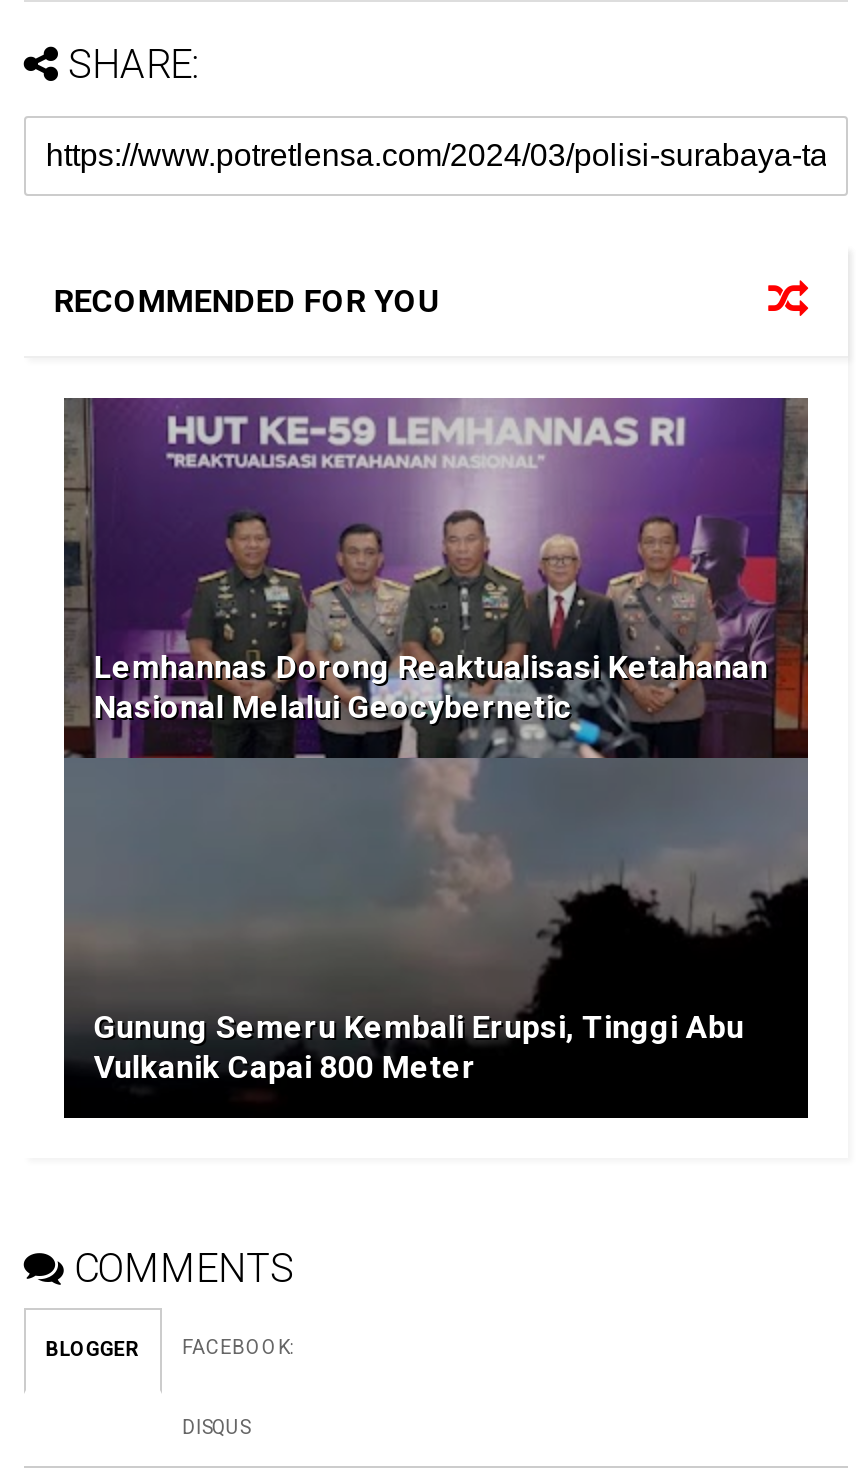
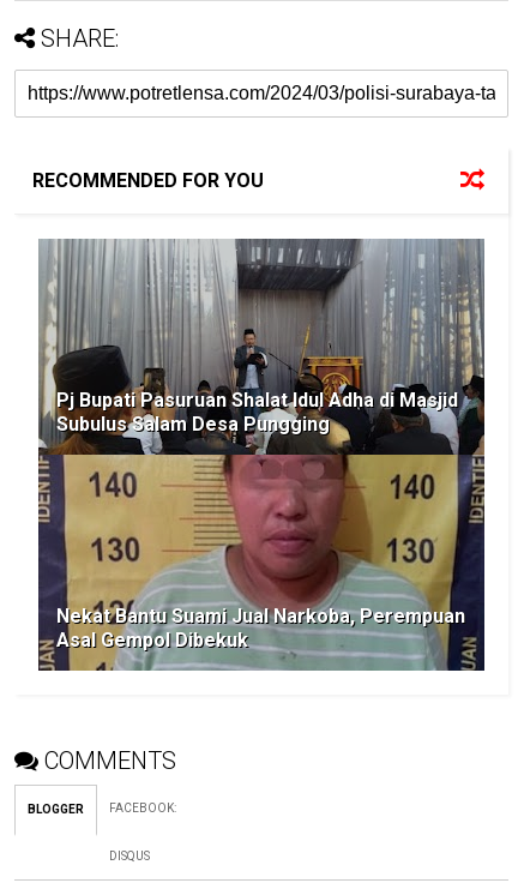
[62,398,810,1120] [image] | Lemhannas Dorong Reaktualisasi Ketahanan | Nasional Melalui Geocybernetic -> [38,239,486,672] [image] | Pj Bupati Pasuruan Shalat Idul Adha di Masjid | Subulus Salam Desa Pungging
[94,1008,744,1086] Gunung Semeru Kembali Erupsi, Tinggi Abu | Vulkanik Capai 800 Meter -> [56,605,465,652] Nekat Bantu Suami Jual Narkoba, Perempuan | Asal Gempol Dibekuk

